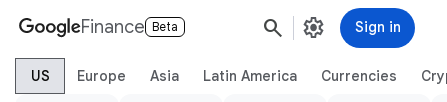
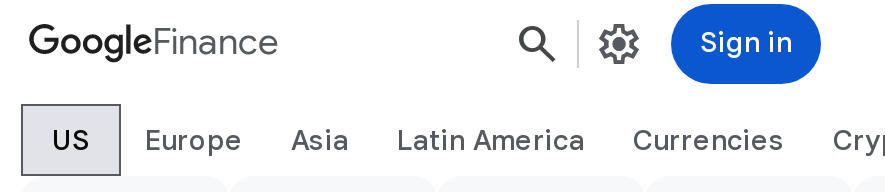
[81,16,178,38] Finance Beta -> [152,20,280,64] Finance

